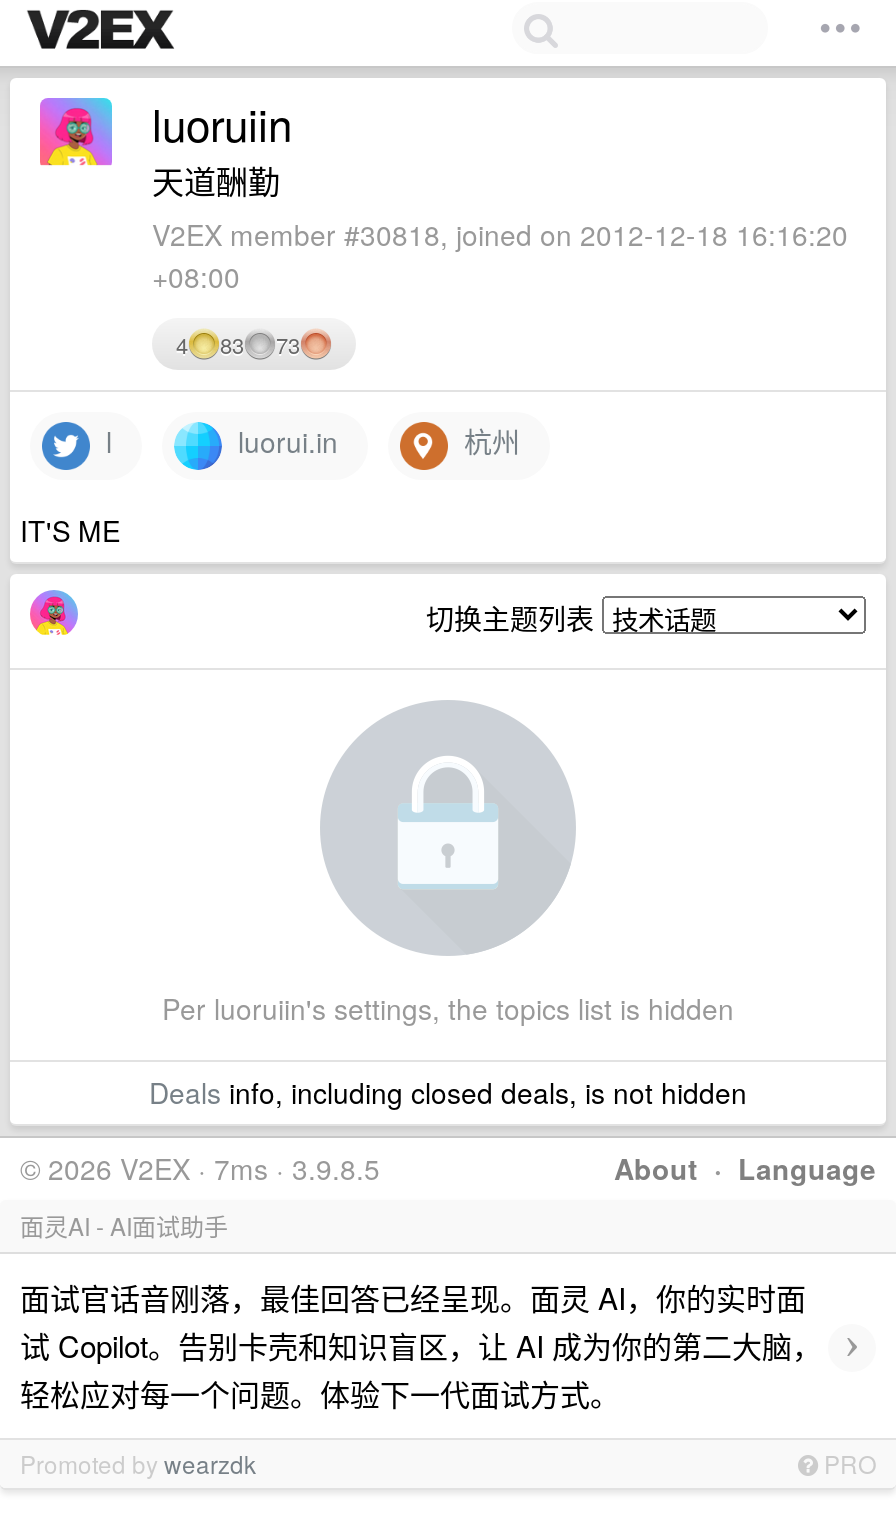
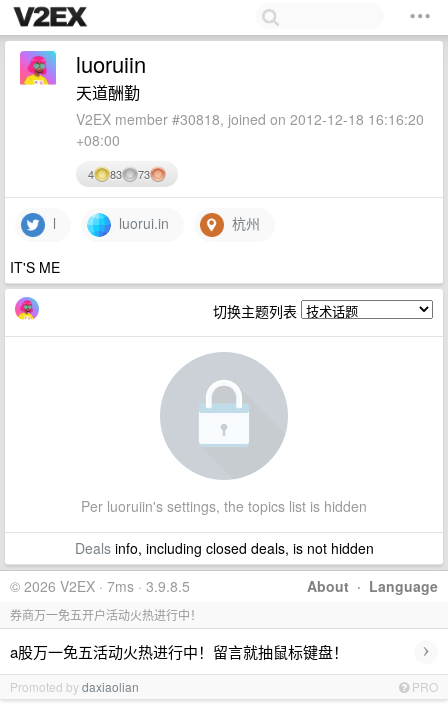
[20,1208,228,1242] 面灵AI - AI面试助手 -> [10,606,202,623] 券商万一免五开户活动火热进行中！
[20,1276,822,1414] 面试官话音刚落，最佳回答已经呈现。面灵 AI，你的实时面 | 试 Copilot。告别卡壳和知识盲区，让 AI 成为你的第二大脑， | 轻松应对每一个问题。体验下一代面试方式。 -> [10,640,348,661] a股万一免五活动火热进行中！留言就抽鼠标键盘！
[20,1446,256,1480] Promoted by wearzdk -> [10,678,139,695] Promoted by daxiaolian

